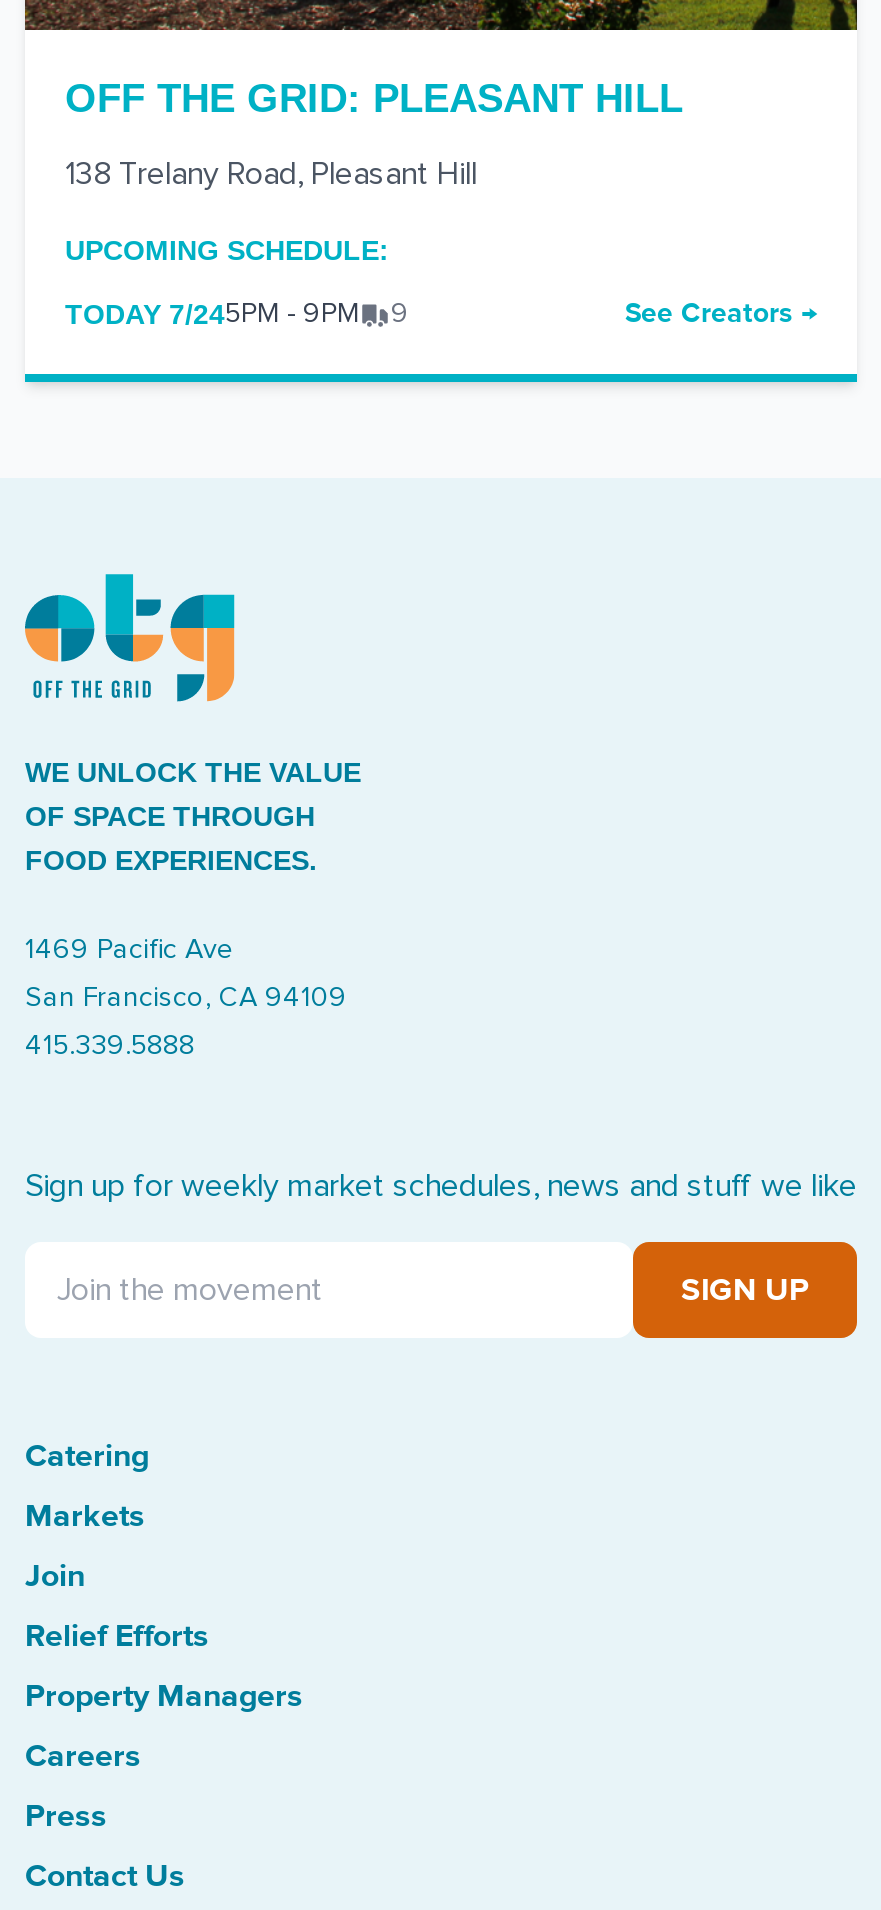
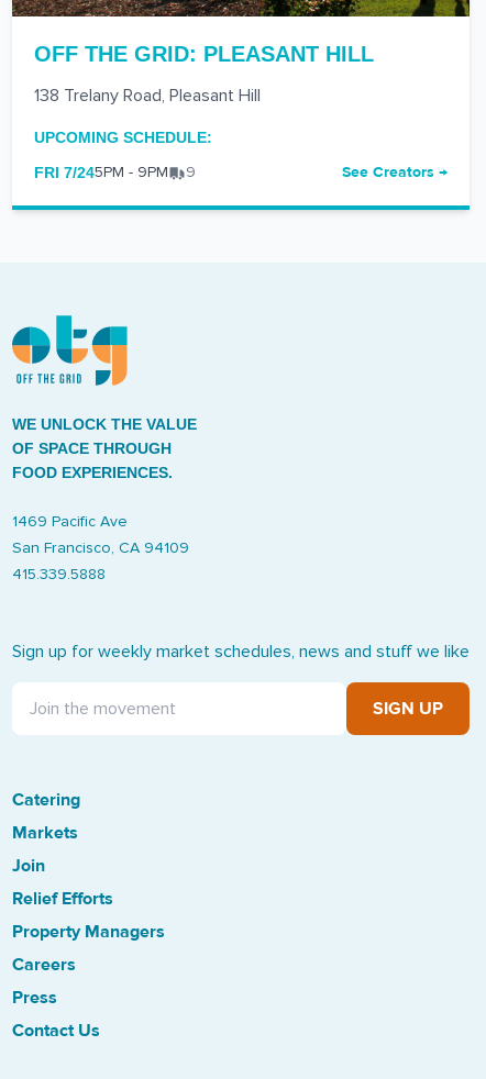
[65,298,409,330] TODAY 7/245PM - 9PM 9 -> [34,164,196,181] FRI 7/245PM - 9PM 9

